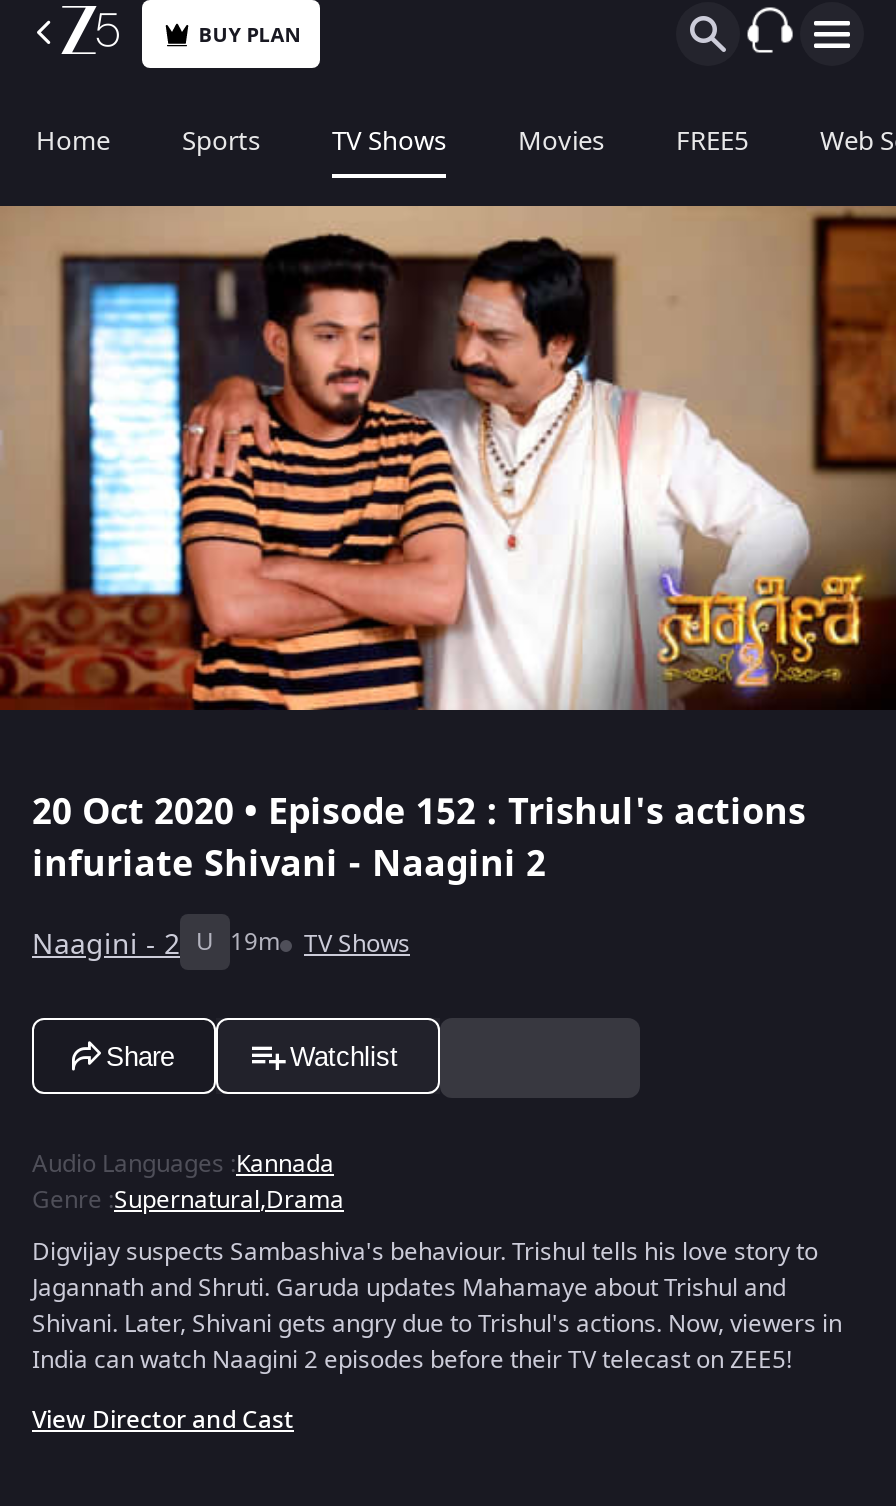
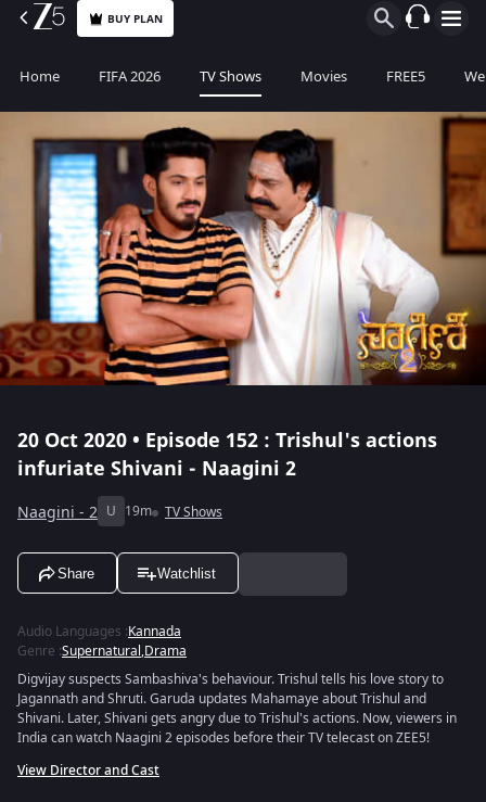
[182,122,260,160] Sports -> [99,66,161,87] FIFA 2026

